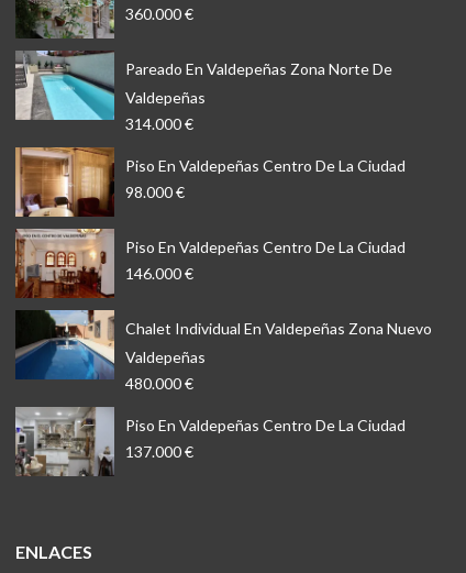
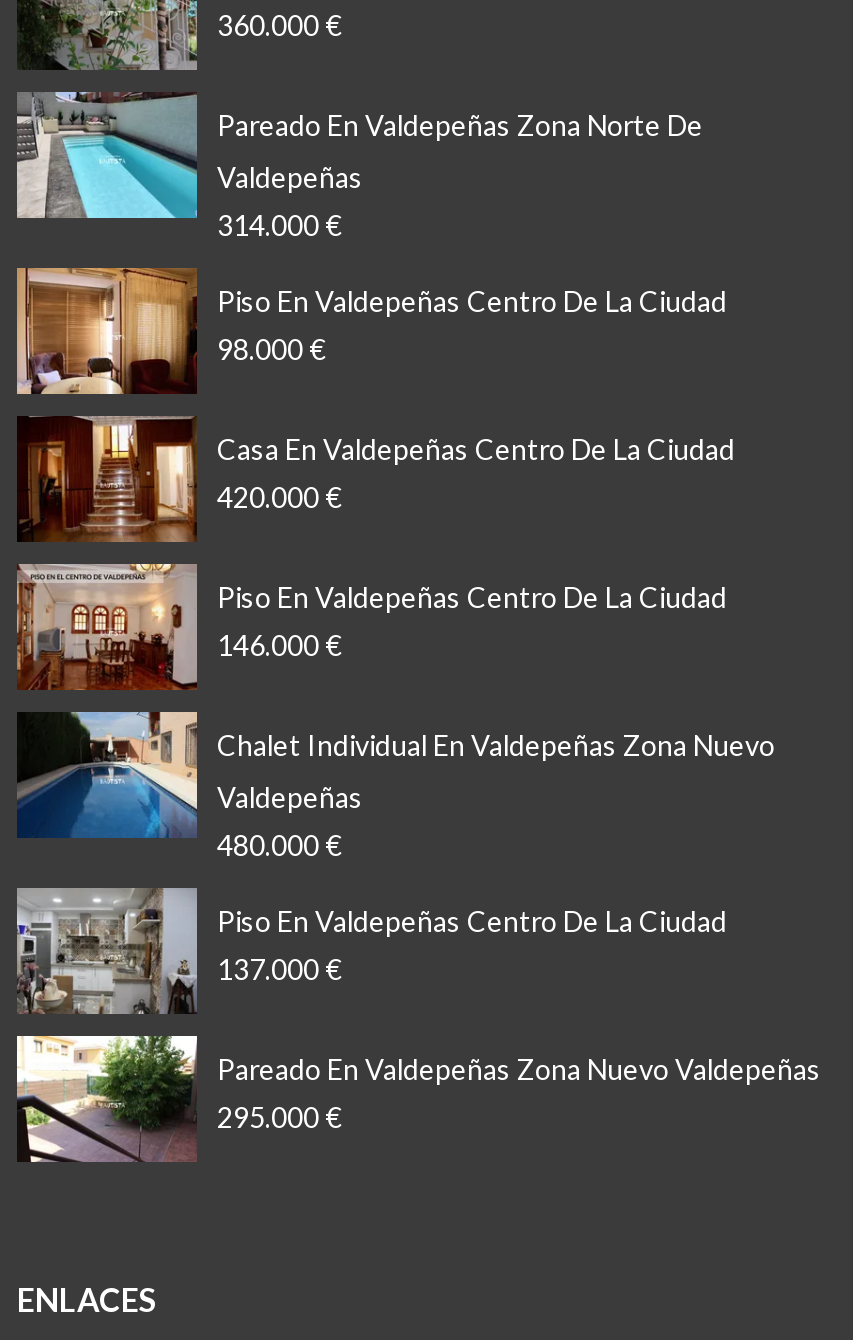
none -> [17,416,735,542] [image] | Casa En Valdepeñas Centro De La Ciudad | 420.000 €
none -> [17,1034,821,1164] [image] | Pareado En Valdepeñas Zona Nuevo Valdepeñas | 295.000 €

